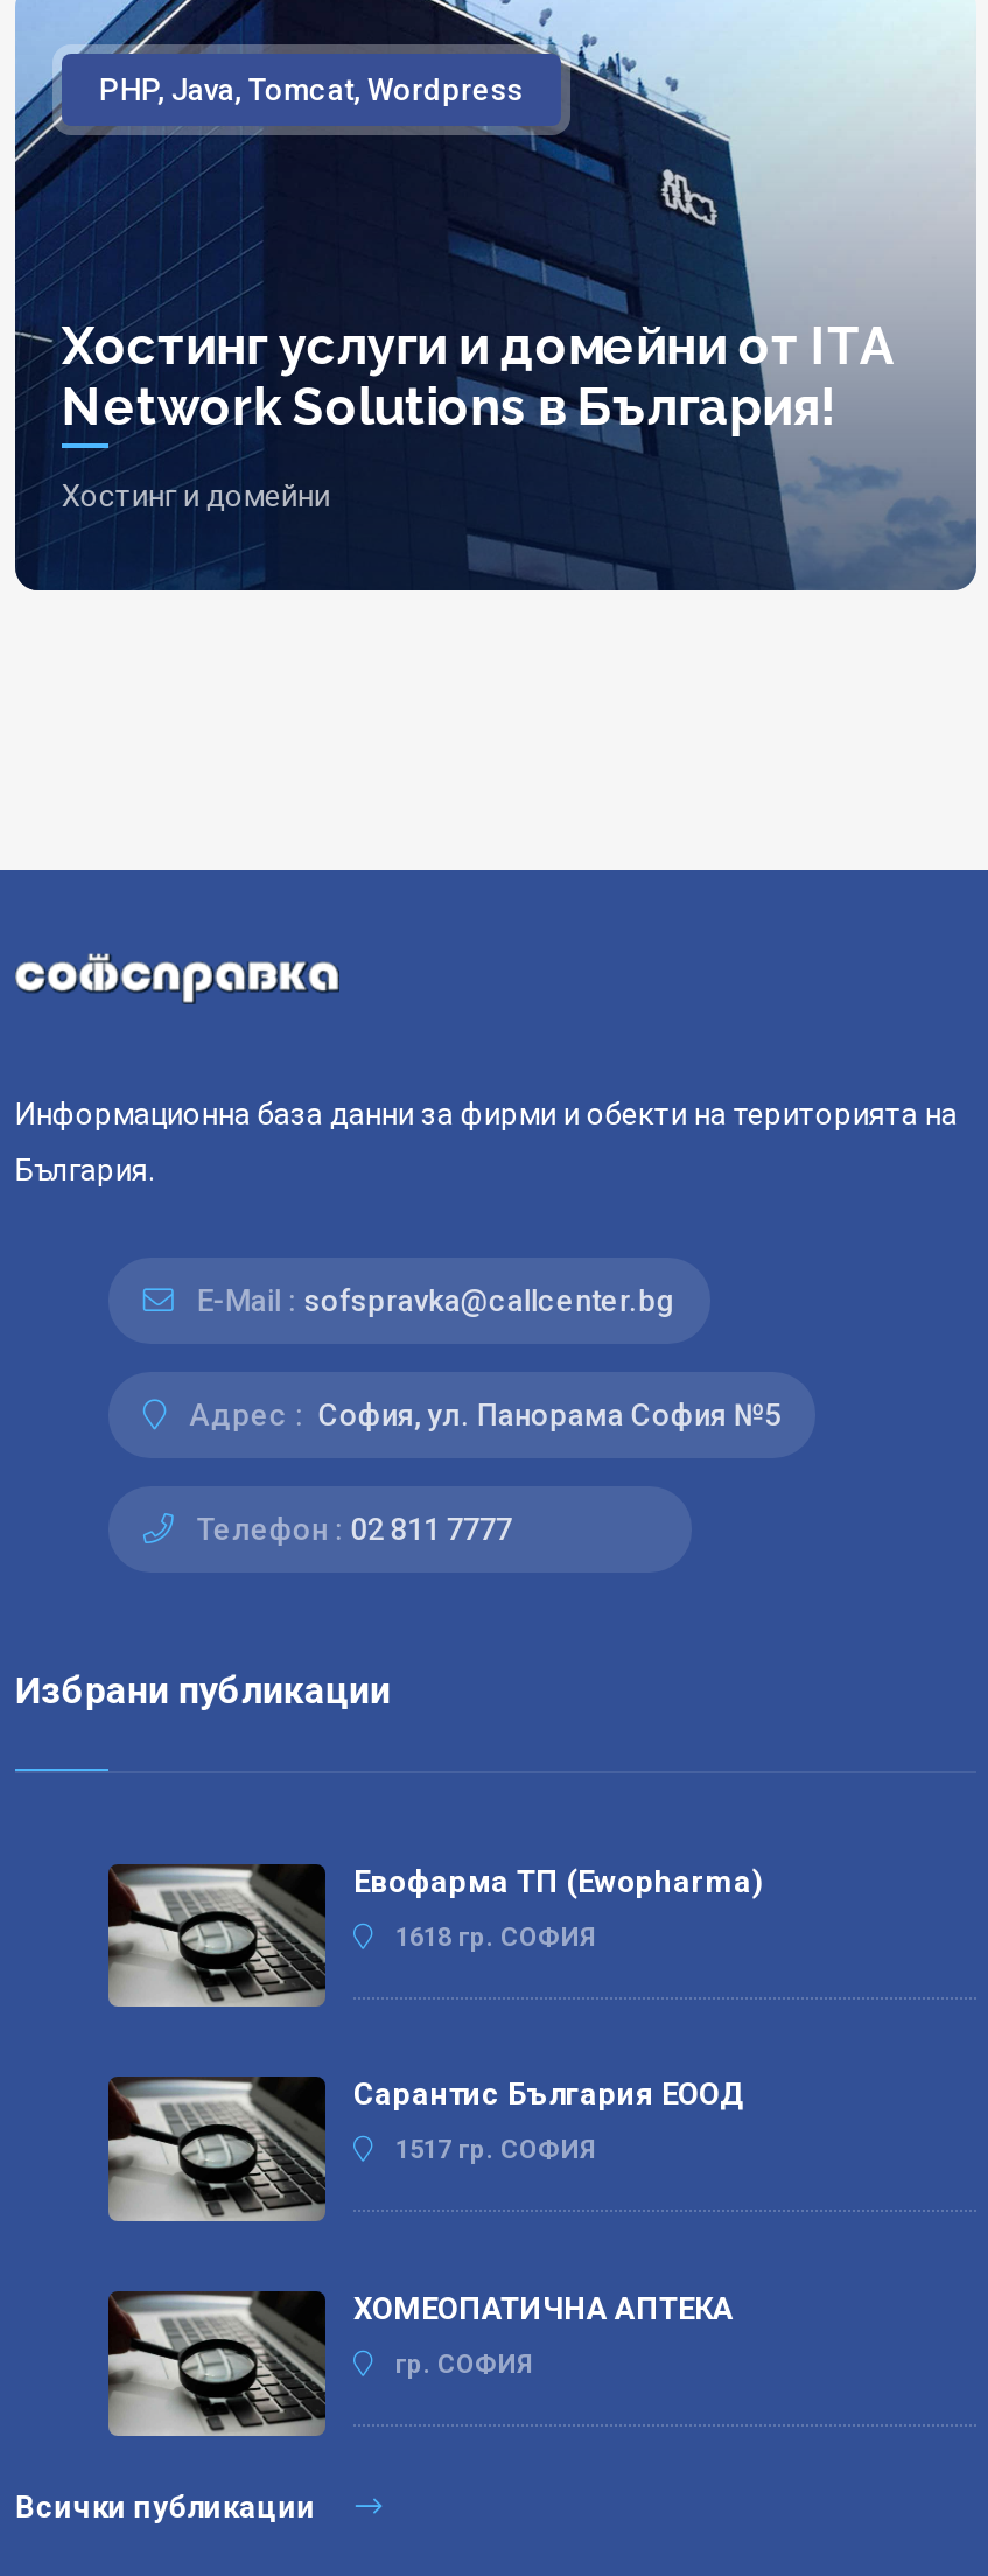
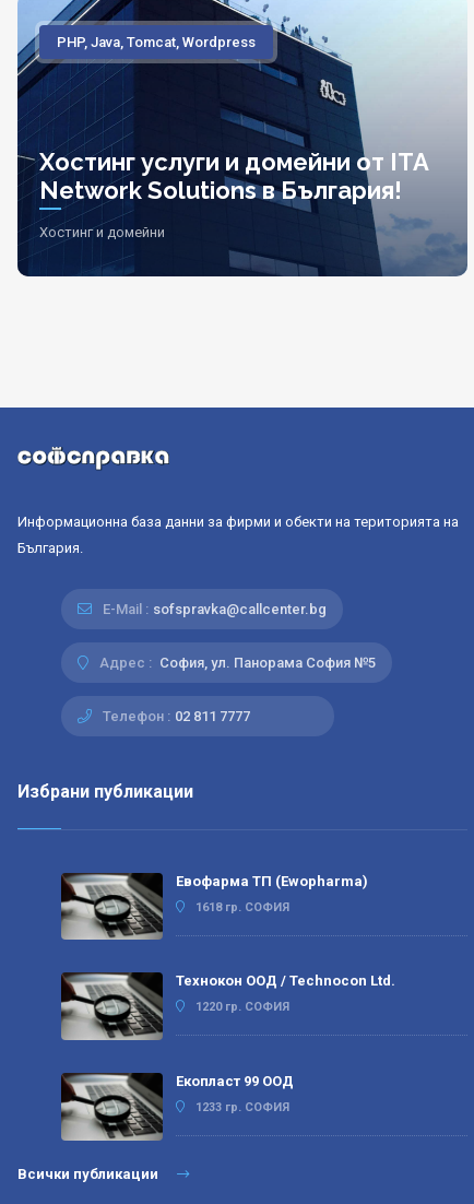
[353,2077,745,2112] Сарантис България ЕООД -> [176,973,395,989] Технокон ООД / Technocon Ltd.
[395,2136,596,2166] 1517 гр. СОФИЯ -> [195,1000,289,1014] 1220 гр. СОФИЯ
[353,2291,734,2326] ХОМЕОПАТИЧНА АПТЕКА -> [176,1073,294,1089] Екопласт 99 ООД
[395,2349,533,2380] гр. СОФИЯ -> [195,1100,289,1114] 1233 гр. СОФИЯ

